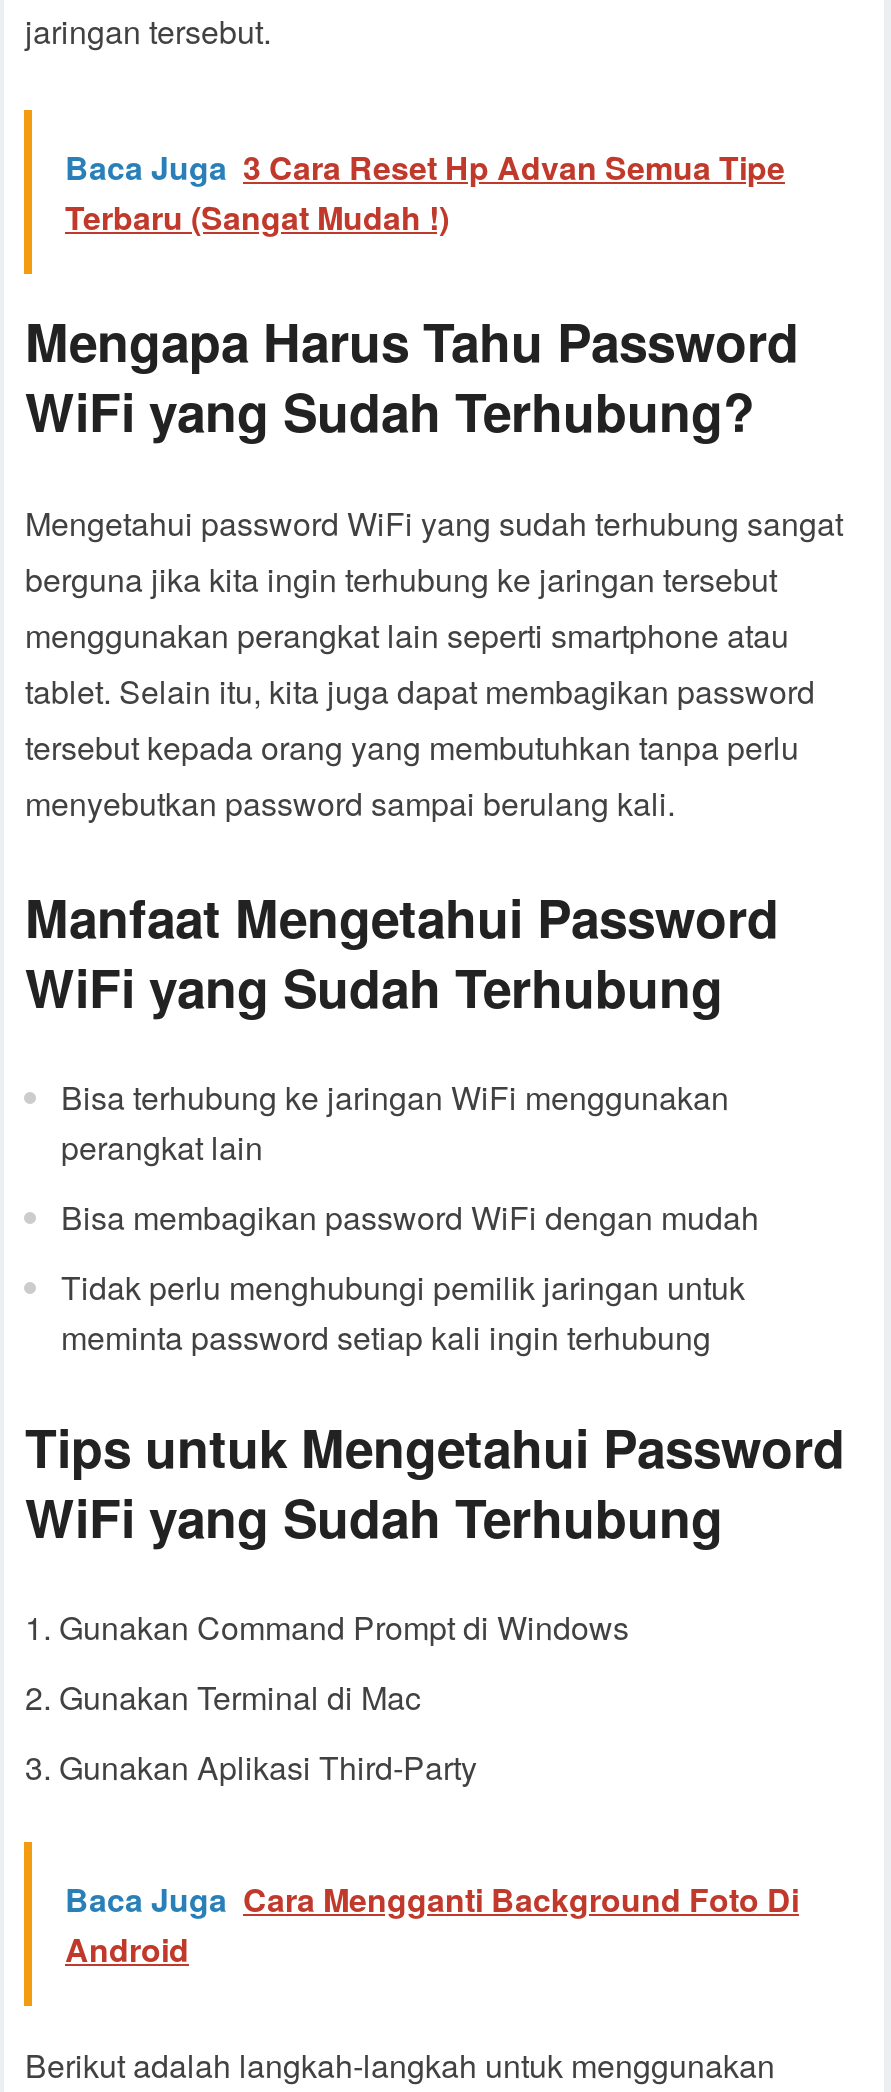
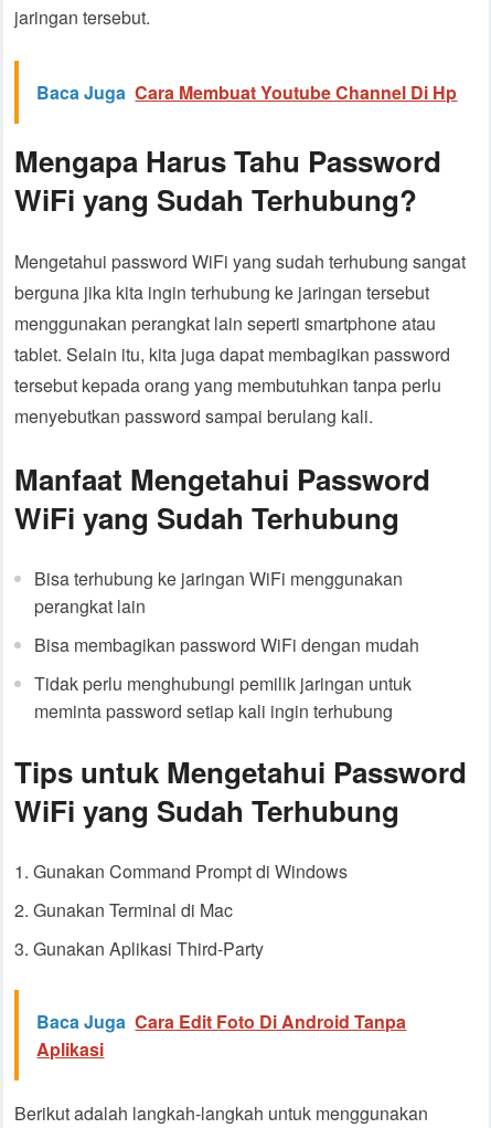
[65,143,785,239] Baca Juga 3 Cara Reset Hp Advan Semua Tipe | Terbaru (Sangat Mudah !) -> [37,79,457,105] Baca Juga Cara Membuat Youtube Channel Di Hp
[65,1875,799,1971] Baca Juga Cara Mengganti Background Foto Di | Android -> [37,1008,407,1061] Baca Juga Cara Edit Foto Di Android Tanpa | Aplikasi

